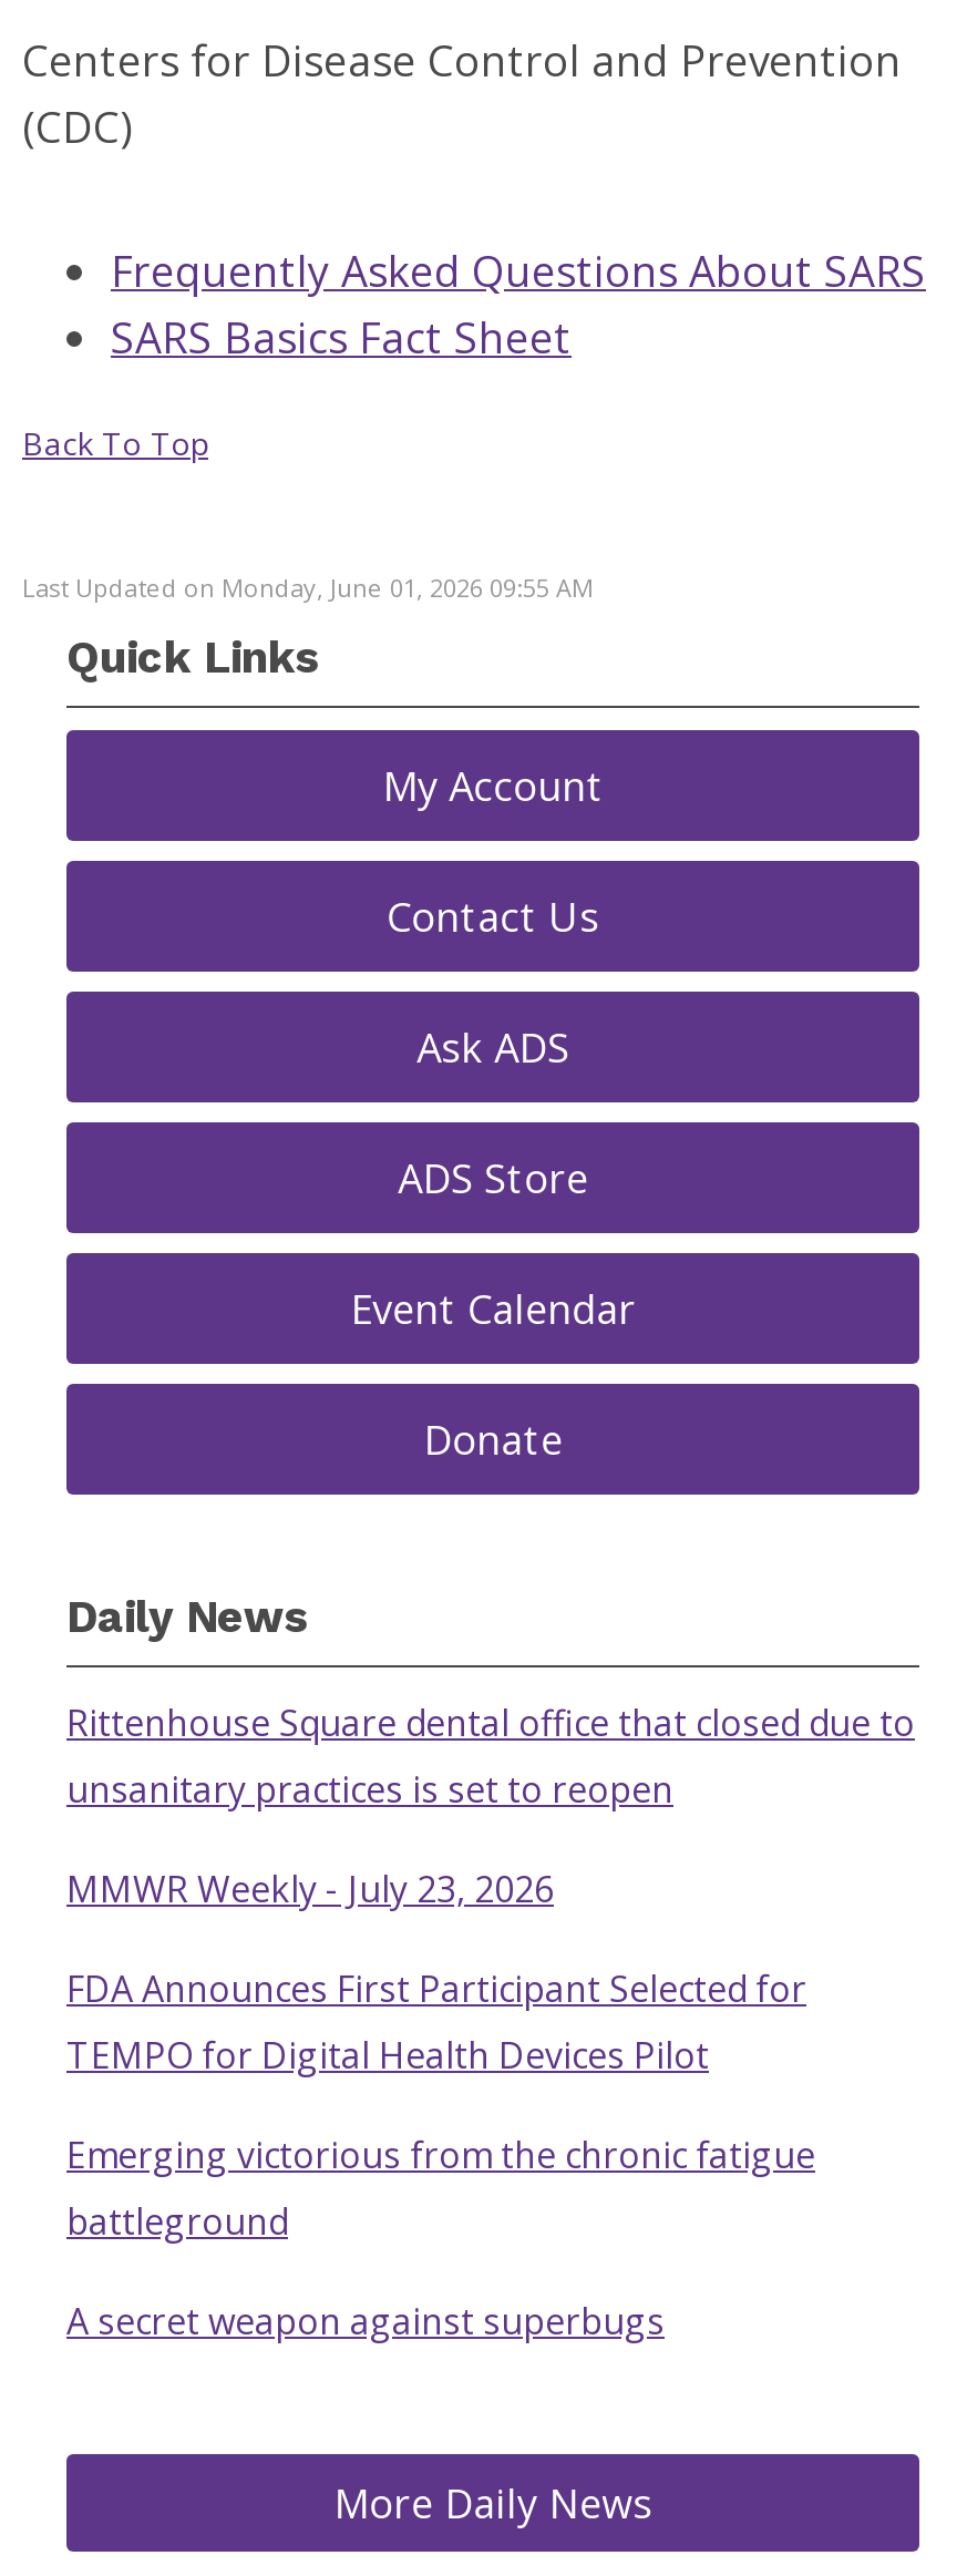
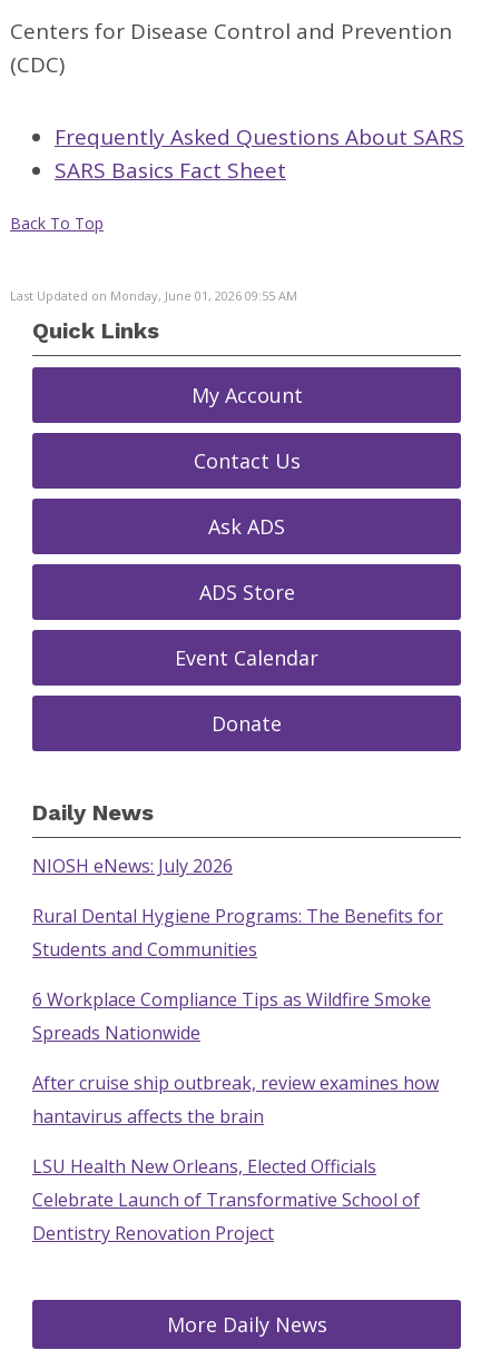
[66,1698,915,1814] Rittenhouse Square dental office that closed due to | unsanitary practices is set to reopen -> [32,854,233,878] NIOSH eNews: July 2026
[66,1865,554,1913] MMWR Weekly - July 23, 2026 -> [32,904,443,962] Rural Dental Hygiene Programs: The Benefits for | Students and Communities
[66,1964,806,2080] FDA Announces First Participant Selected for | TEMPO for Digital Health Devices Pilot -> [32,987,431,1045] 6 Workplace Compliance Tips as Wildfire Smoke | Spreads Nationwide
[66,2131,815,2246] Emerging victorious from the chronic fatigue | battleground -> [32,1071,439,1128] After cruise ship outbreak, review examines how | hantavirus affects the brain
[66,2297,665,2346] A secret weapon against superbugs -> [32,1154,420,1245] LSU Health New Orleans, Elected Officials | Celebrate Launch of Transformative School of | Dentistry Renovation Project

